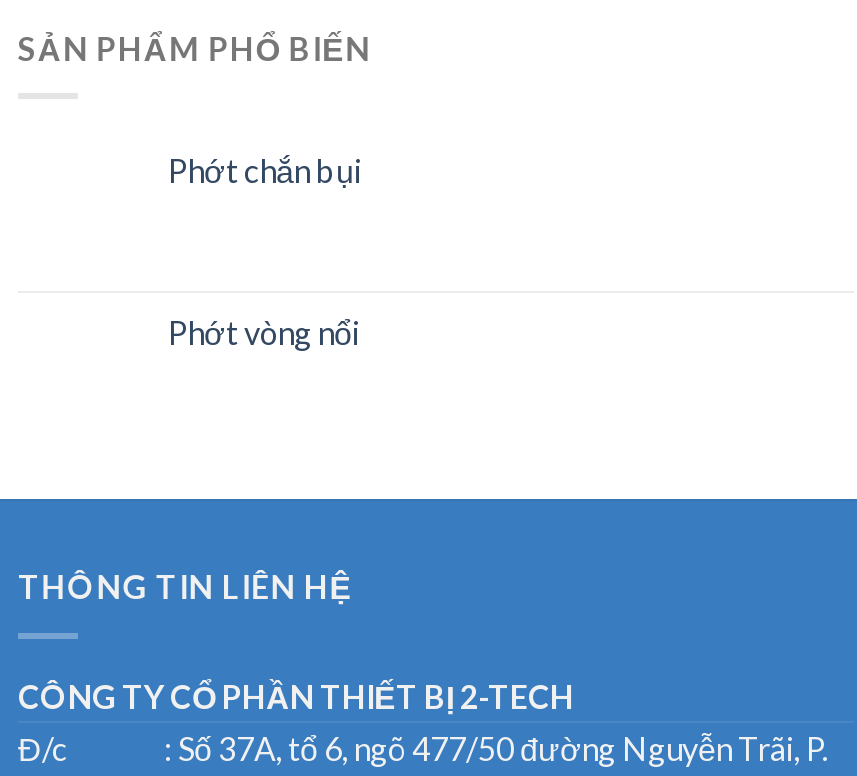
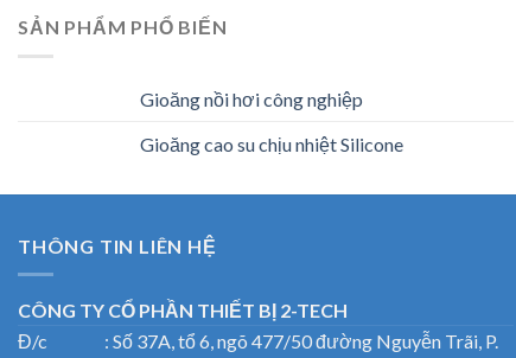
[168,152,362,190] Phớt chắn bụi -> [140,87,363,110] Gioăng nồi hơi công nghiệp
[168,314,360,352] Phớt vòng nổi -> [140,132,403,155] Gioăng cao su chịu nhiệt Silicone

